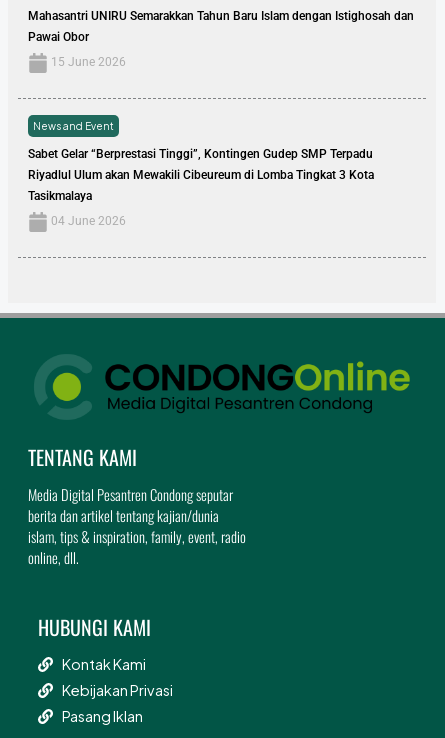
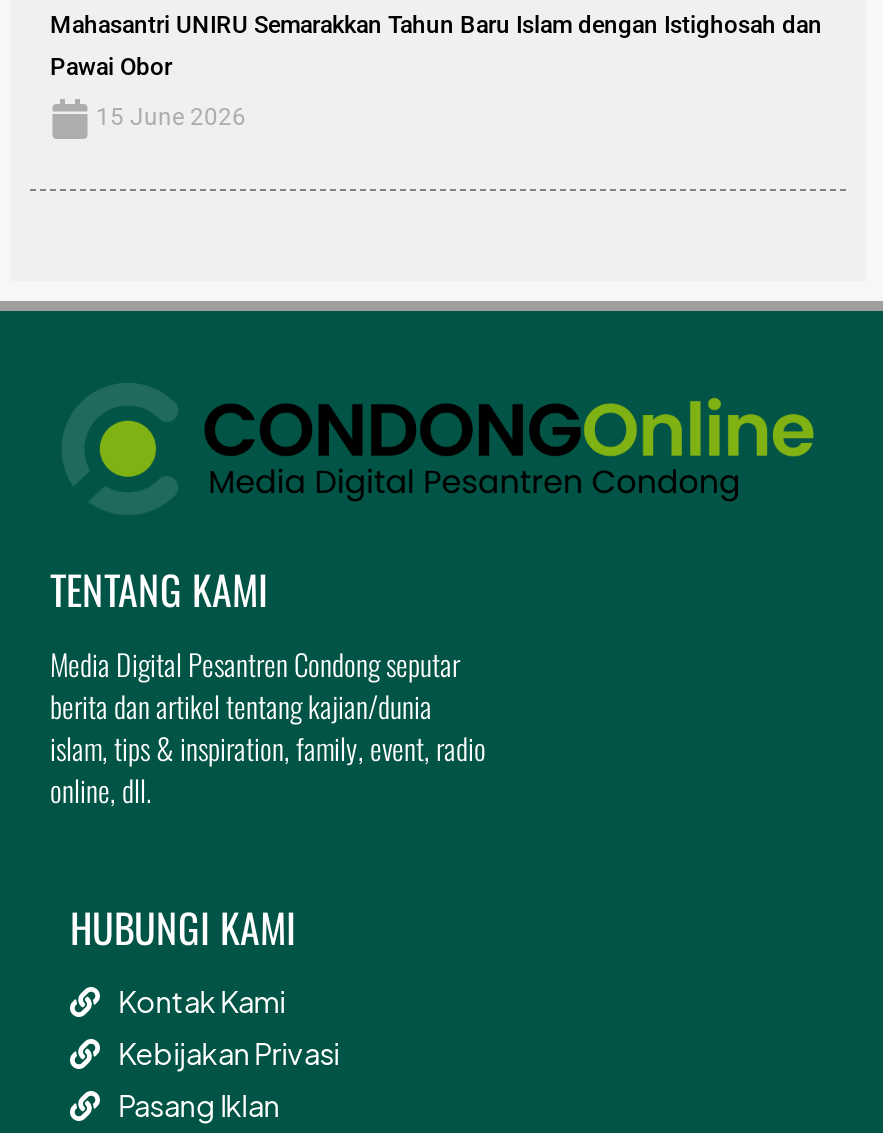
[28,120,374,228] News and Event | Sabet Gelar “Berprestasi Tinggi”, Kontingen Gudep SMP Terpadu | Riyadlul Ulum akan Mewakili Cibeureum di Lomba Tingkat 3 Kota | Tasikmalaya | 04 June 2026 -> none

